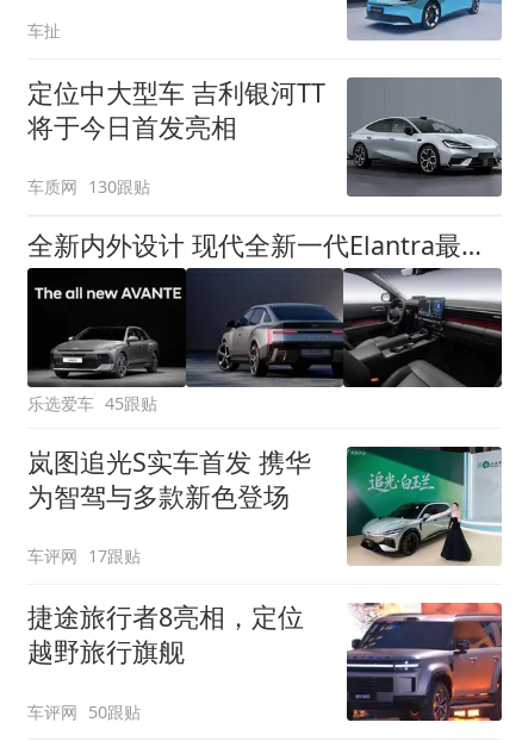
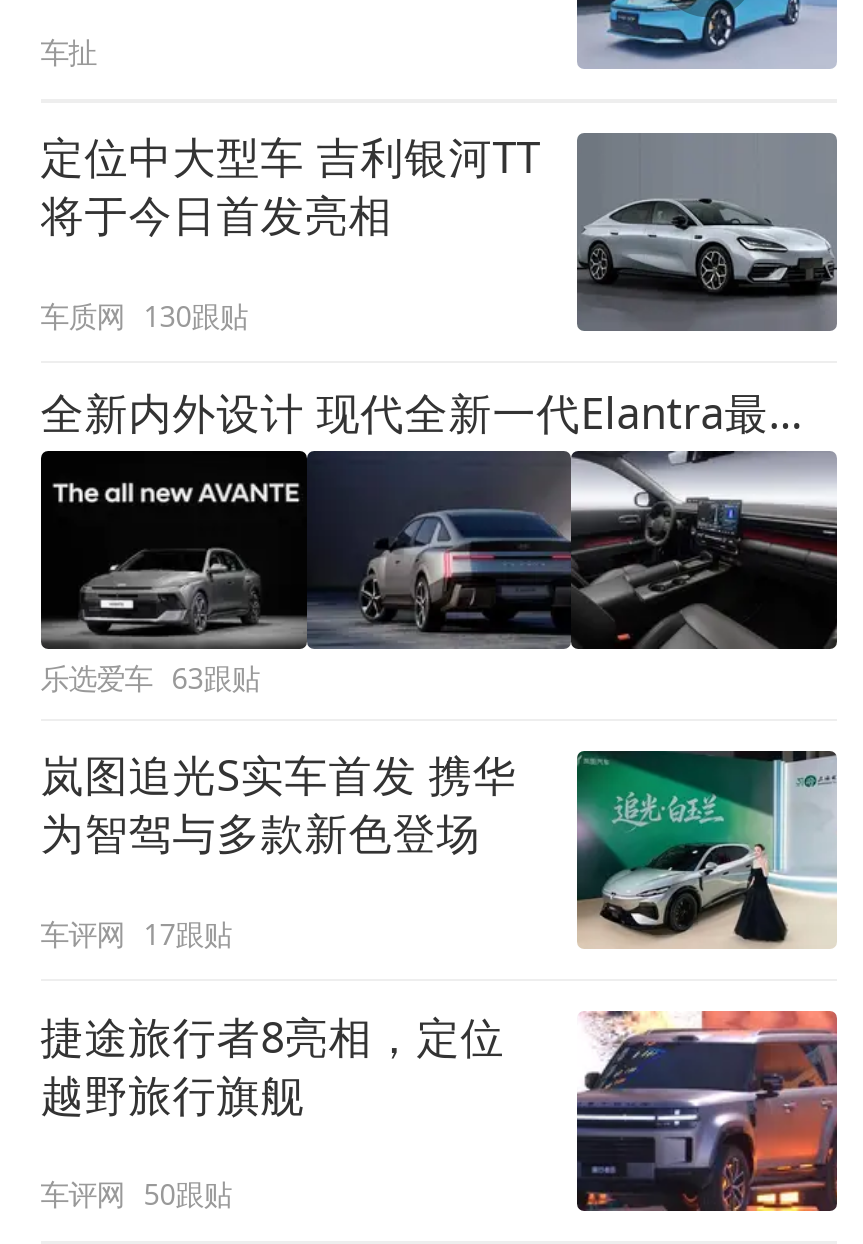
[27,393,158,415] 乐选爱车 45跟贴 -> [40,659,260,697] 乐选爱车 63跟贴

